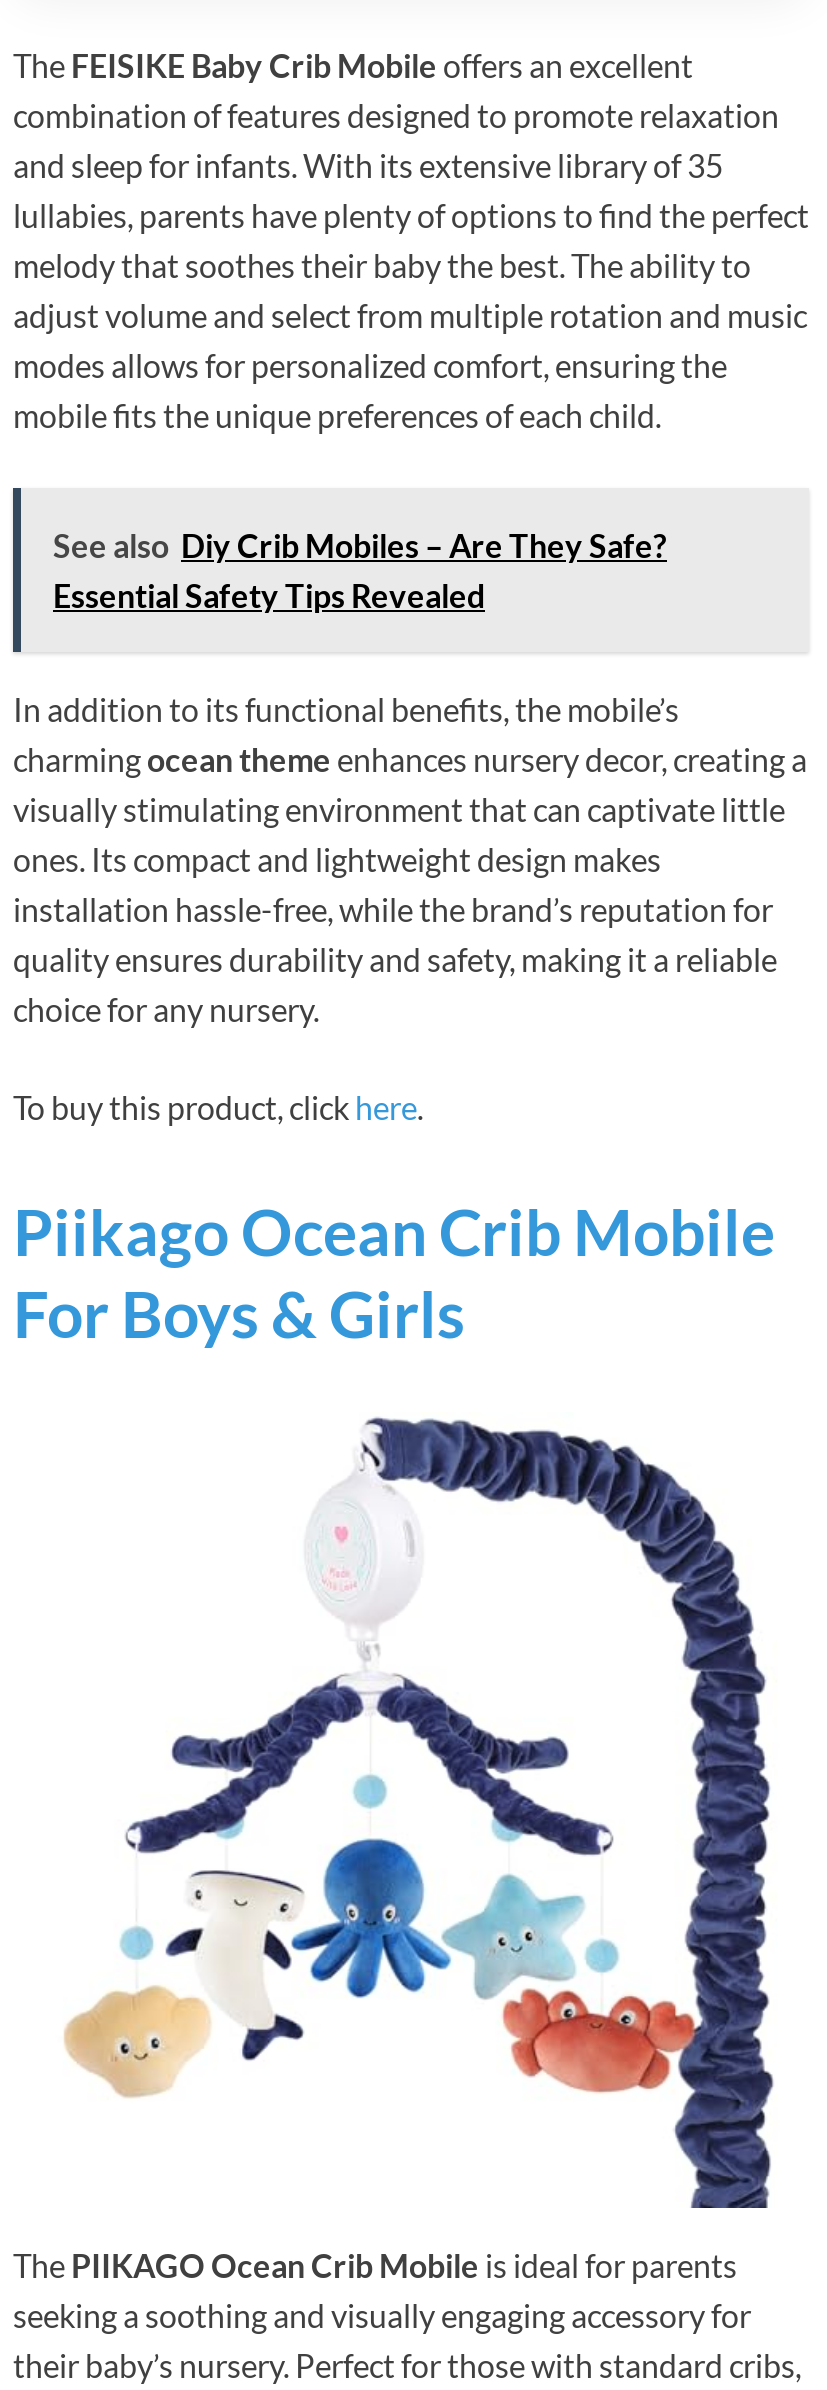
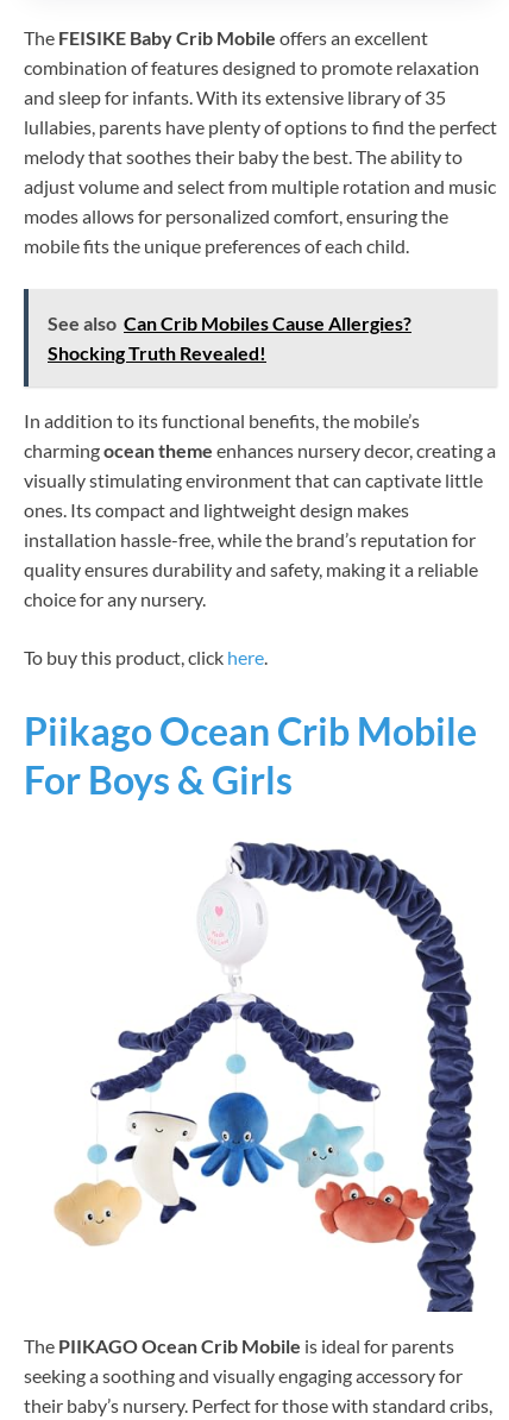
[53,526,667,614] See also Diy Crib Mobiles – Are They Safe? | Essential Safety Tips Revealed -> [48,312,411,364] See also Can Crib Mobiles Cause Allergies? | Shocking Truth Revealed!

